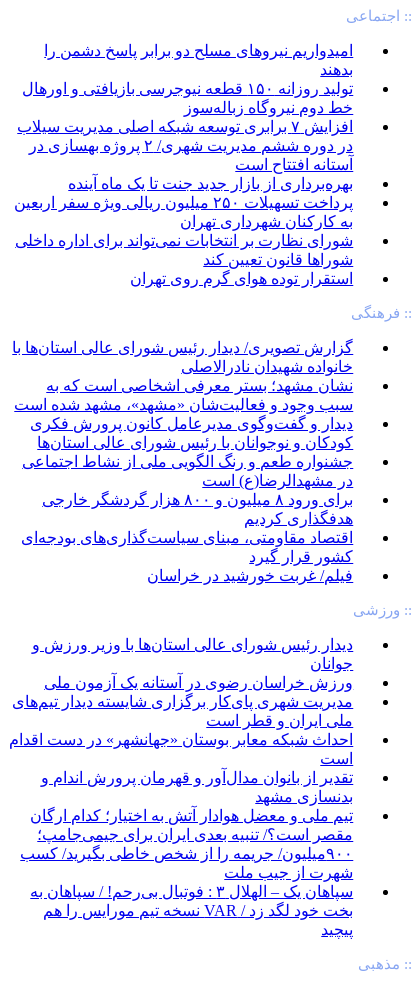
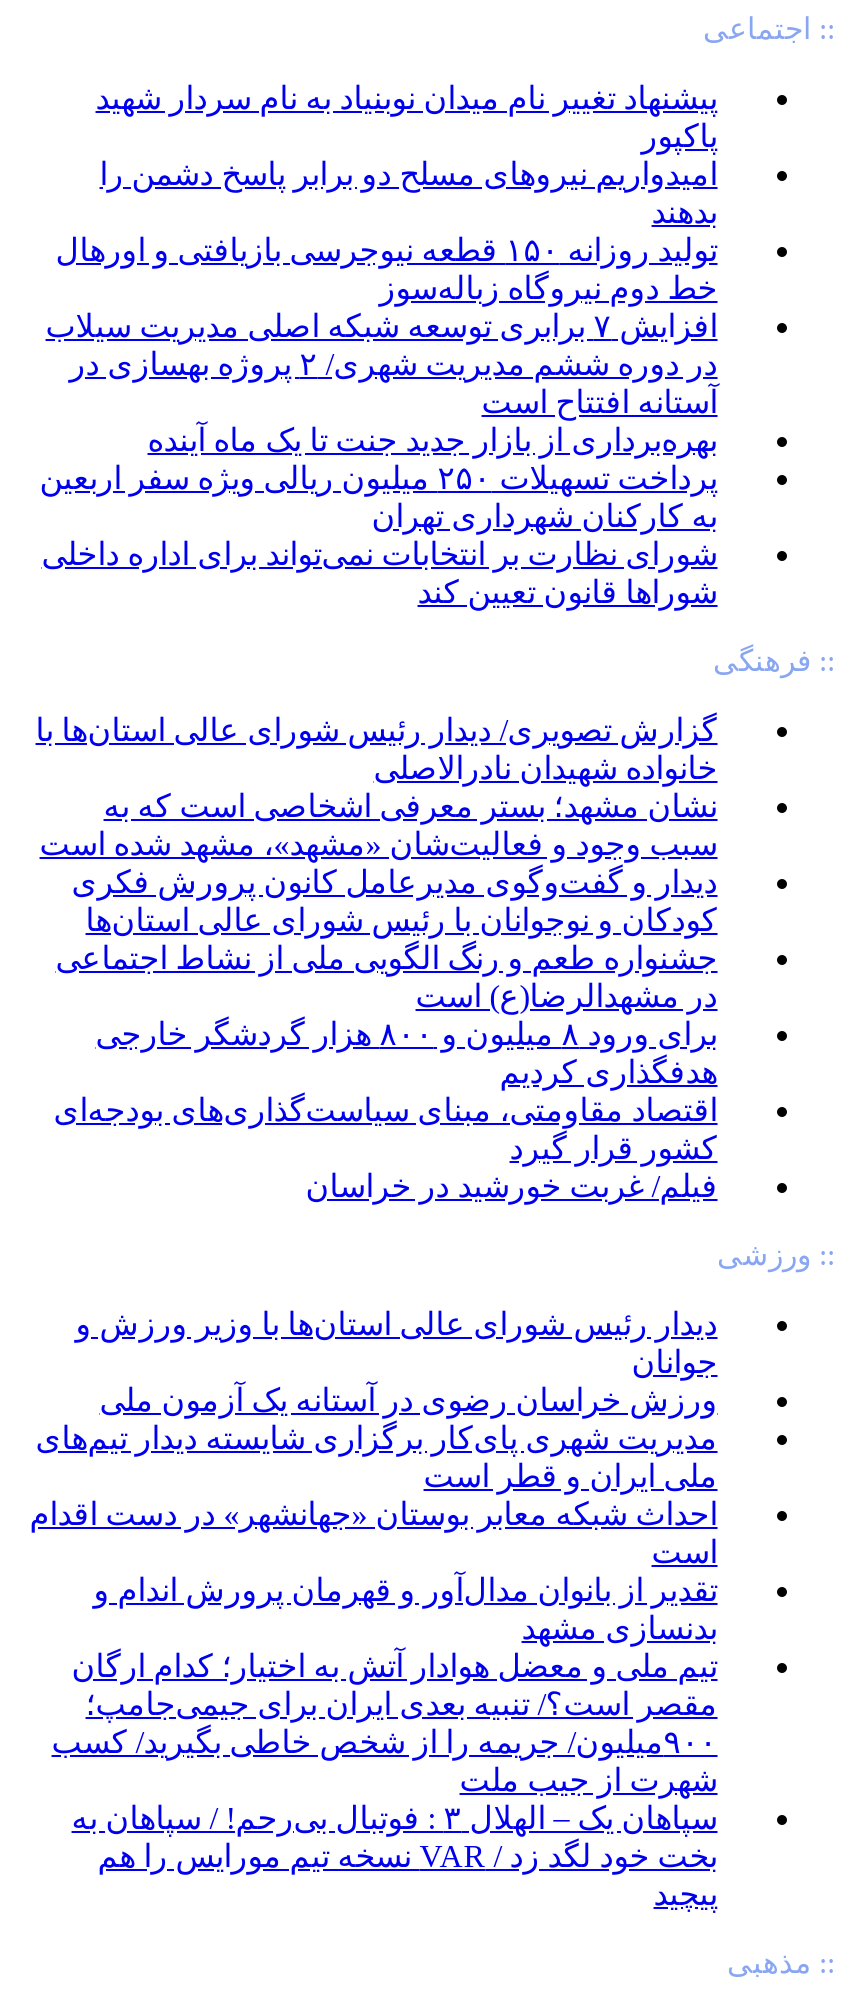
none -> [96,82,718,154] پیشنهاد تغییر نام میدان نوبنیاد به نام سردار شهید | پاکپور
moved [15,42,353,268] -> [42,158,718,610]: امیدواریم نیروهای مسلح دو برابر پاسخ دشمن را | بدهند | خط دوم نیروگاه زباله‌سوز | آستانه افتتاح است | بهره‌برداری از بازار جدید جنت تا یک ماه آینده | به کارکنان شهرداری تهران | شورای نظارت بر انتخابات نمی‌تواند برای اداره داخلی | شوراها قانون تعیین کند
[130,270,353,287] استقرار توده هوای گرم روی تهران -> none

